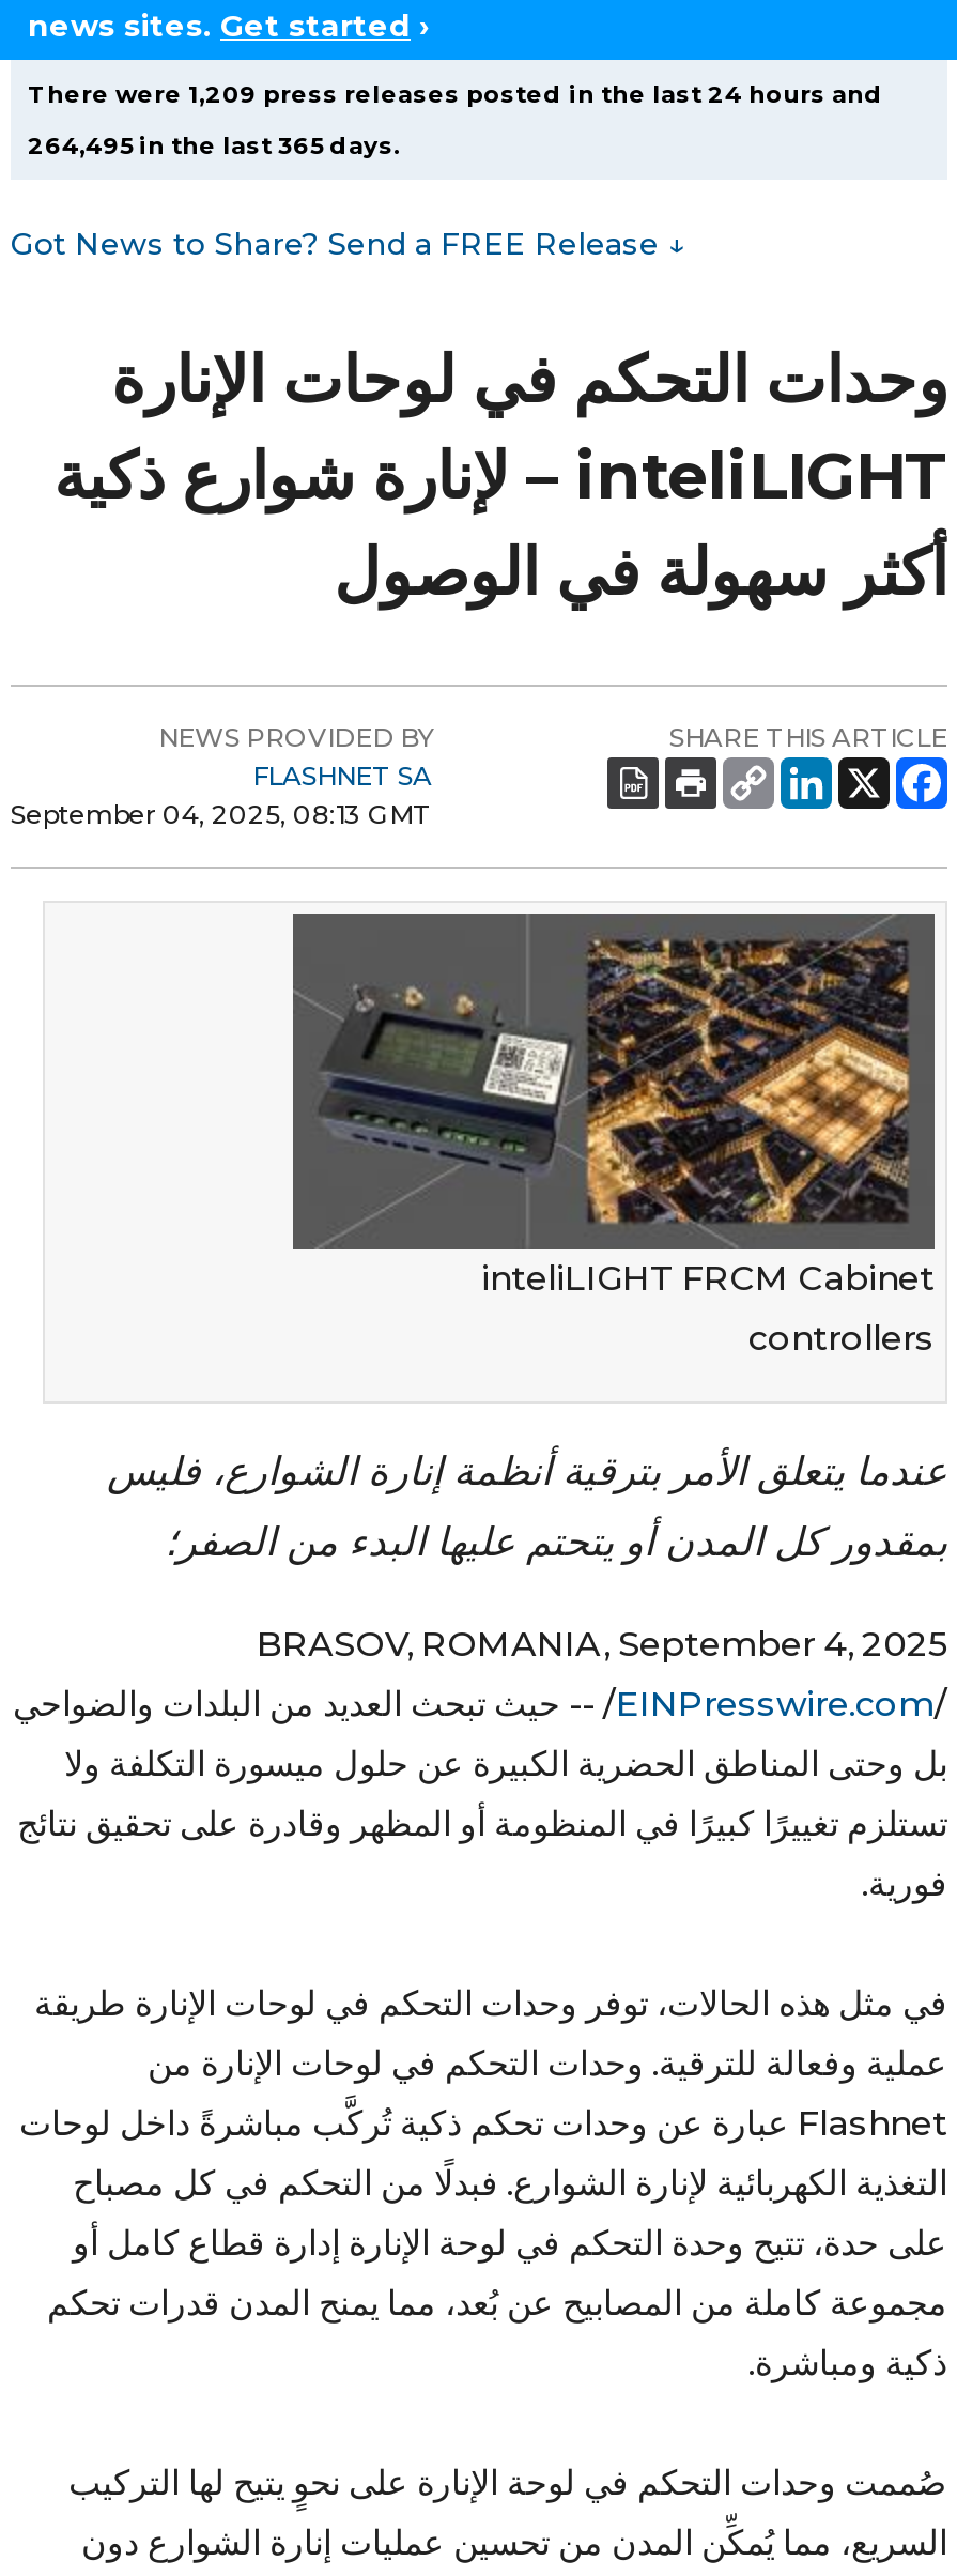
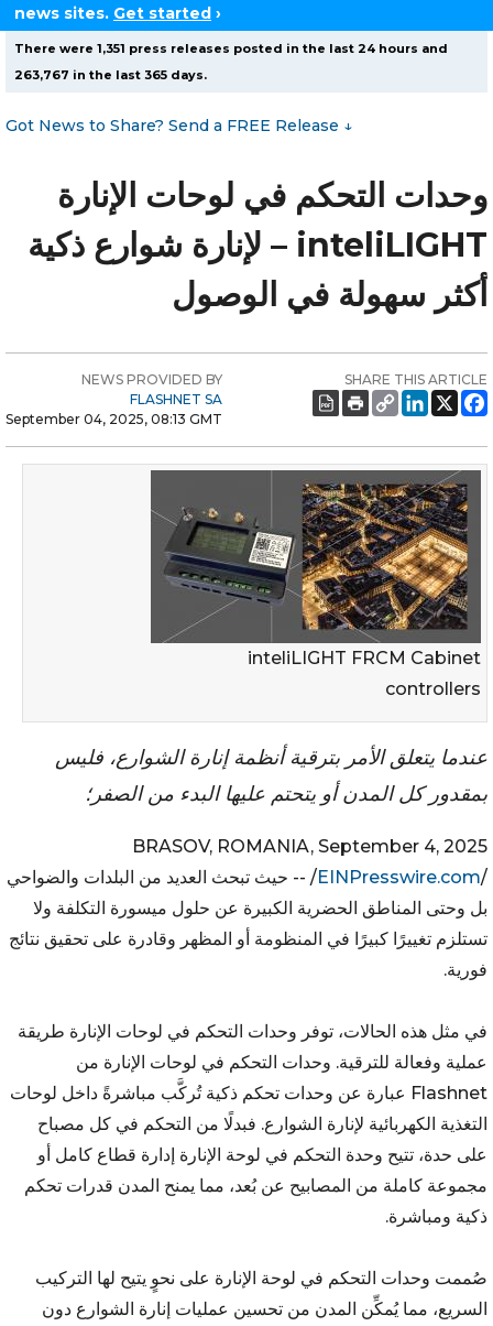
[28,79,883,109] There were 1,209 press releases posted in the last 24 hours and -> [14,41,448,56] There were 1,351 press releases posted in the last 24 hours and
[28,131,400,160] 264,495 in the last 365 days. -> [14,67,207,83] 263,767 in the last 365 days.

